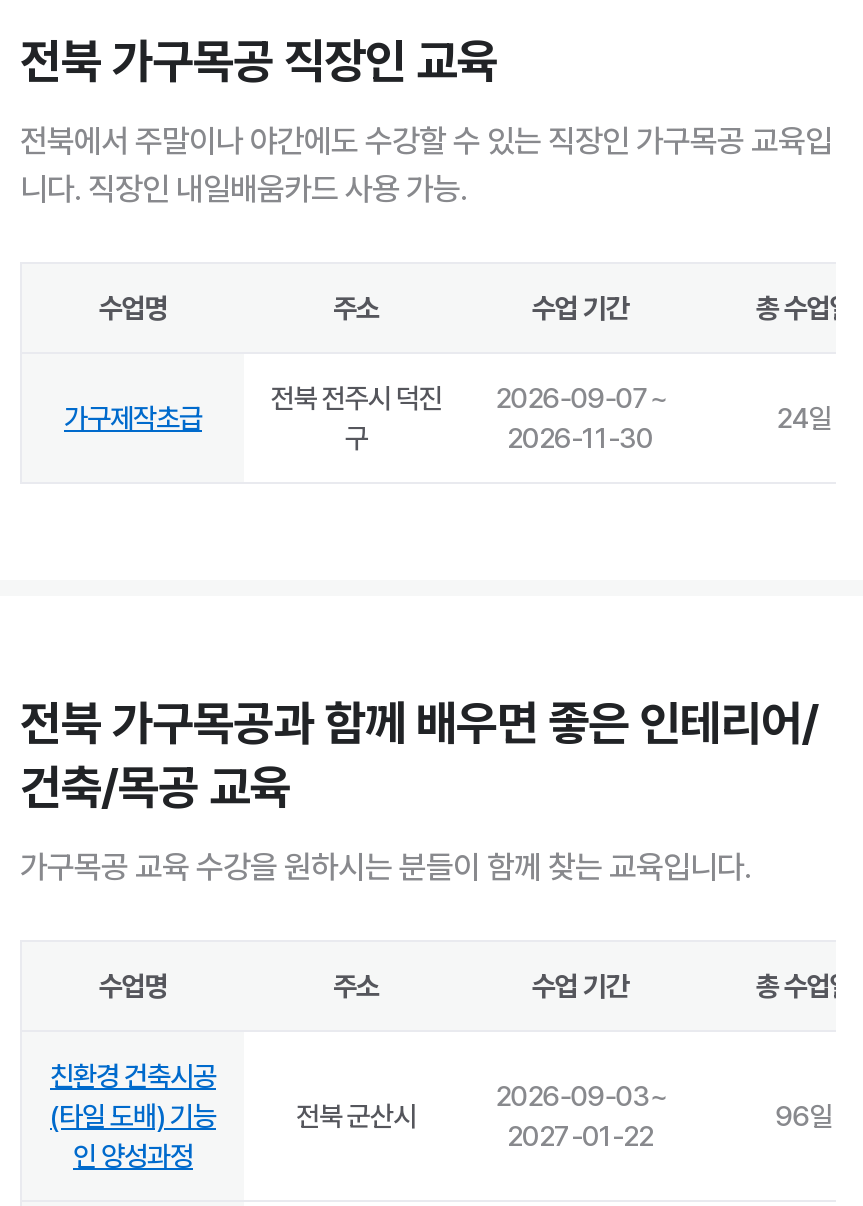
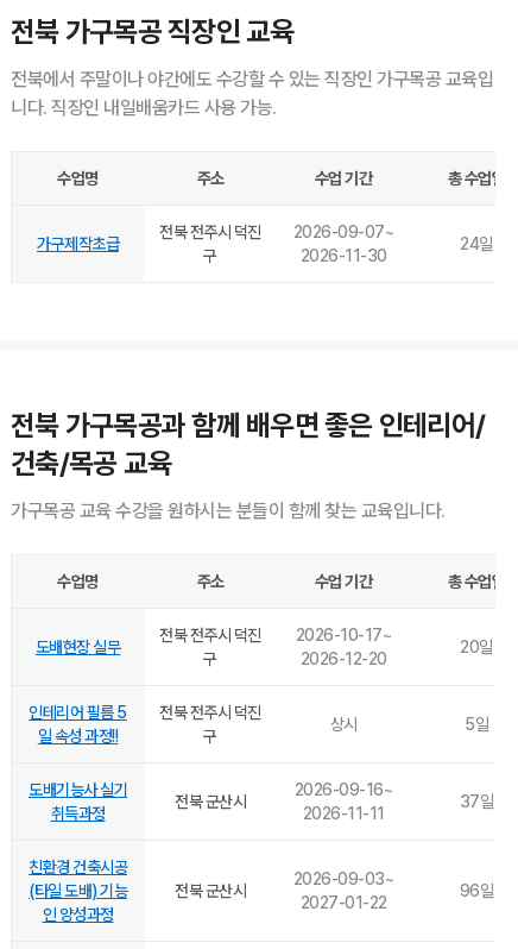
none -> [29,715,488,823] 상시 | 5일 | 도배기능사 실기 | 취득과정
none -> [29,637,493,746] 20일 | 인테리어 필름 5 | 일 속성 과정!!
none -> [35,637,120,656] 도배현장 실무
none -> [159,626,261,668] 전북 전주시 덕진 | 구
none -> [159,703,261,746] 전북 전주시 덕진 | 구
none -> [175,792,246,811] 전북 군산시
none -> [294,780,392,823] 2026-09-16~ | 2026-11-11
none -> [296,626,391,668] 2026-10-17~ | 2026-12-20
none -> [460,792,493,811] 37일

